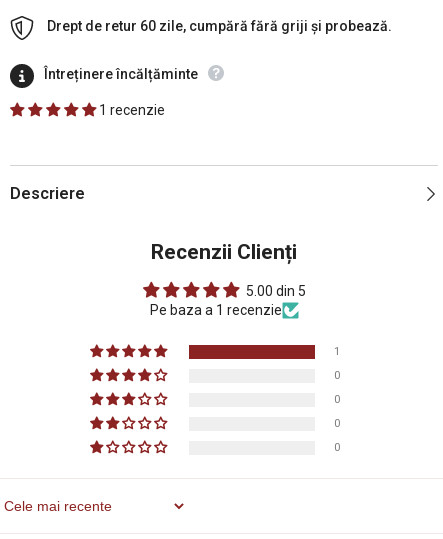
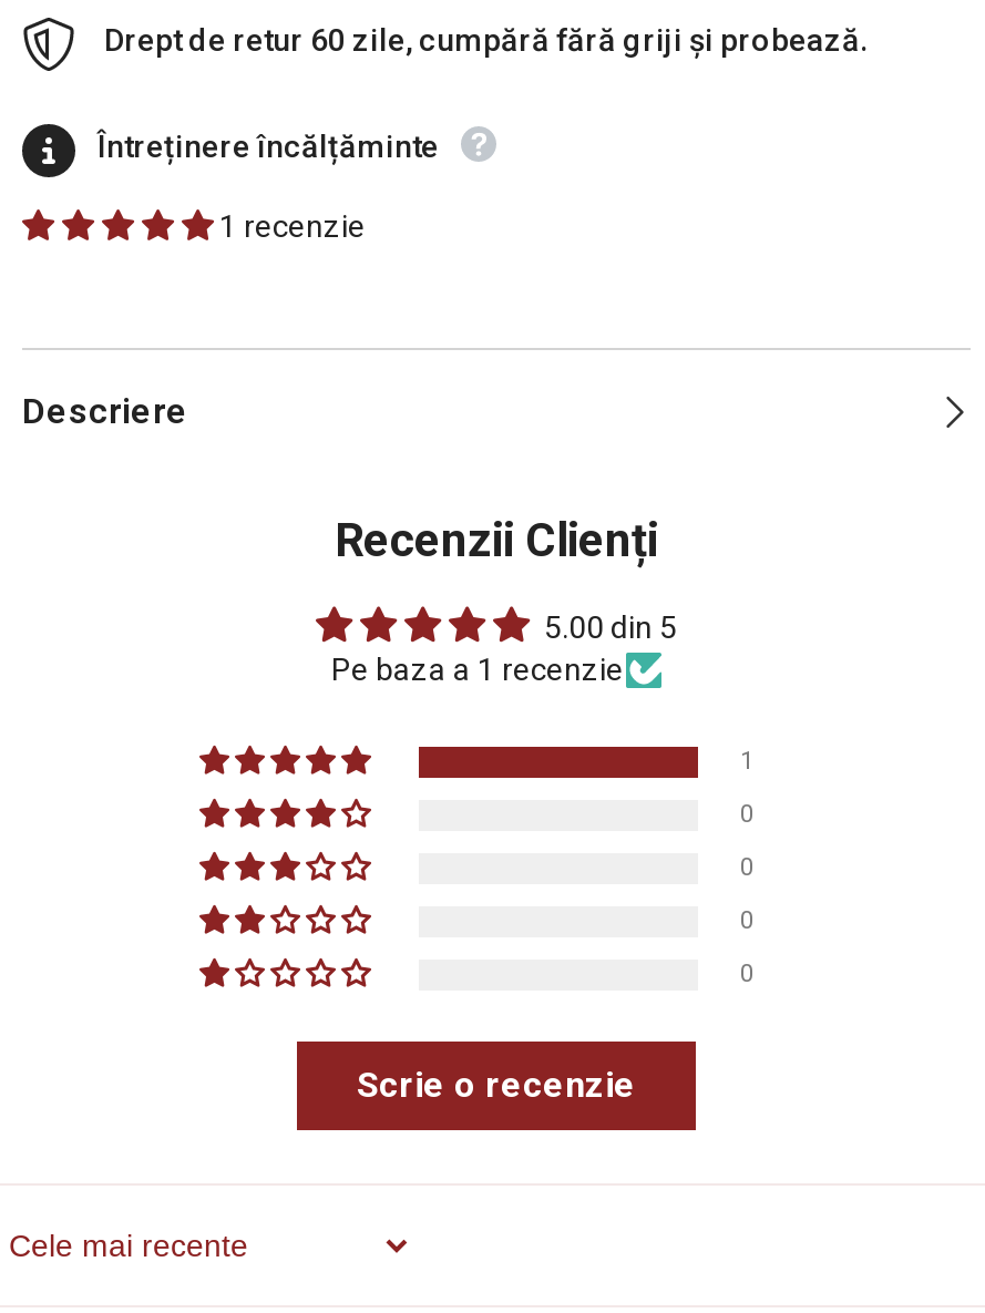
none -> [357,1064,636,1106] Scrie o recenzie

